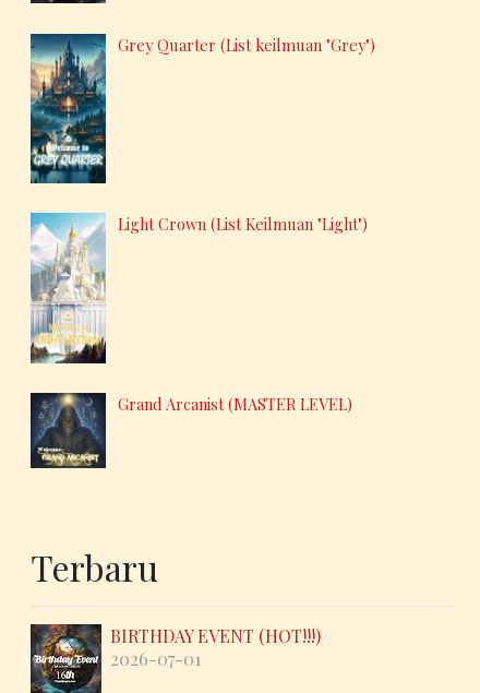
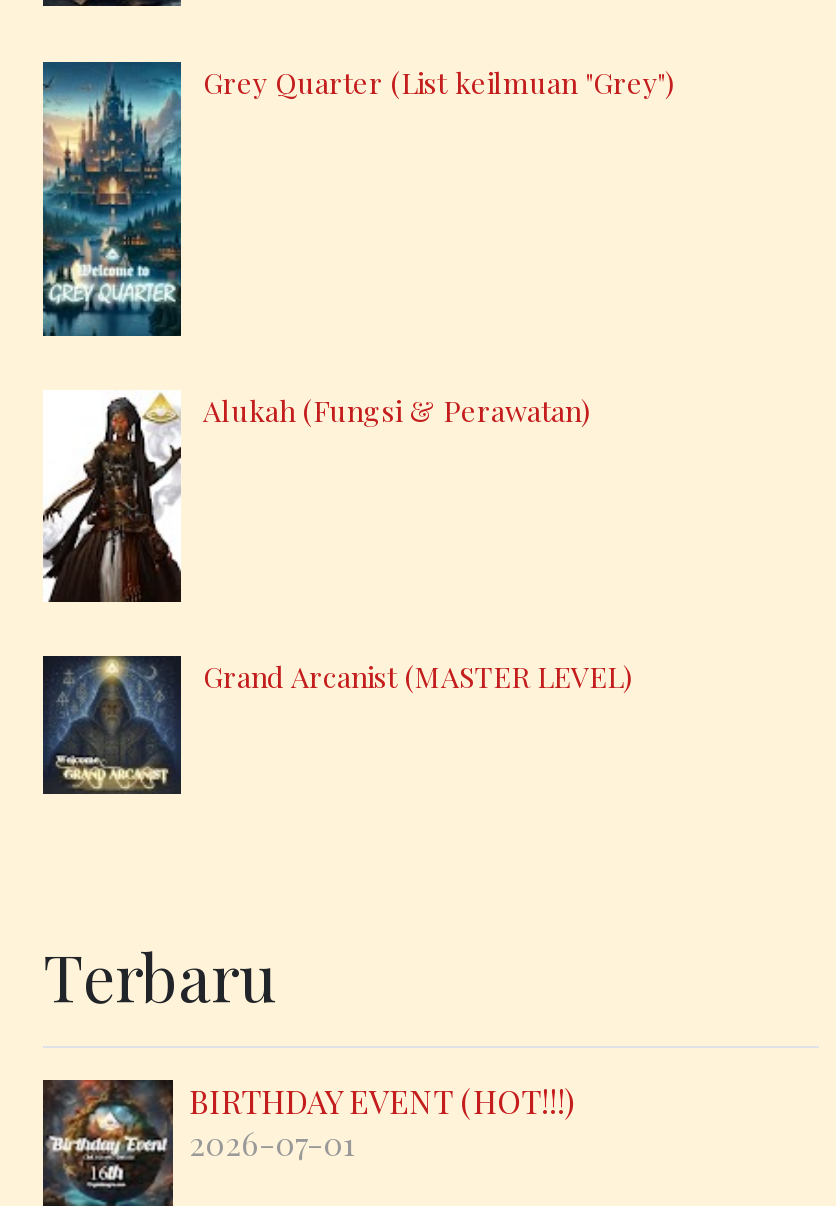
[29,212,368,365] [image] | Light Crown (List Keilmuan "Light") -> [43,390,591,604] [image] | Alukah (Fungsi & Perawatan)

